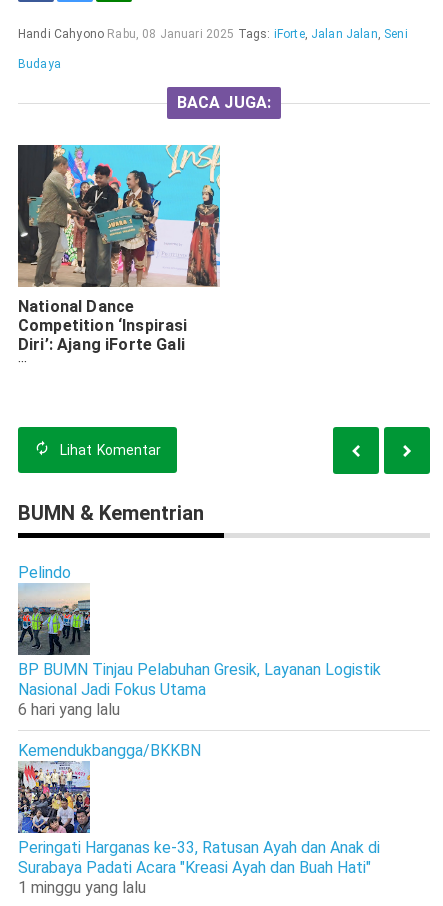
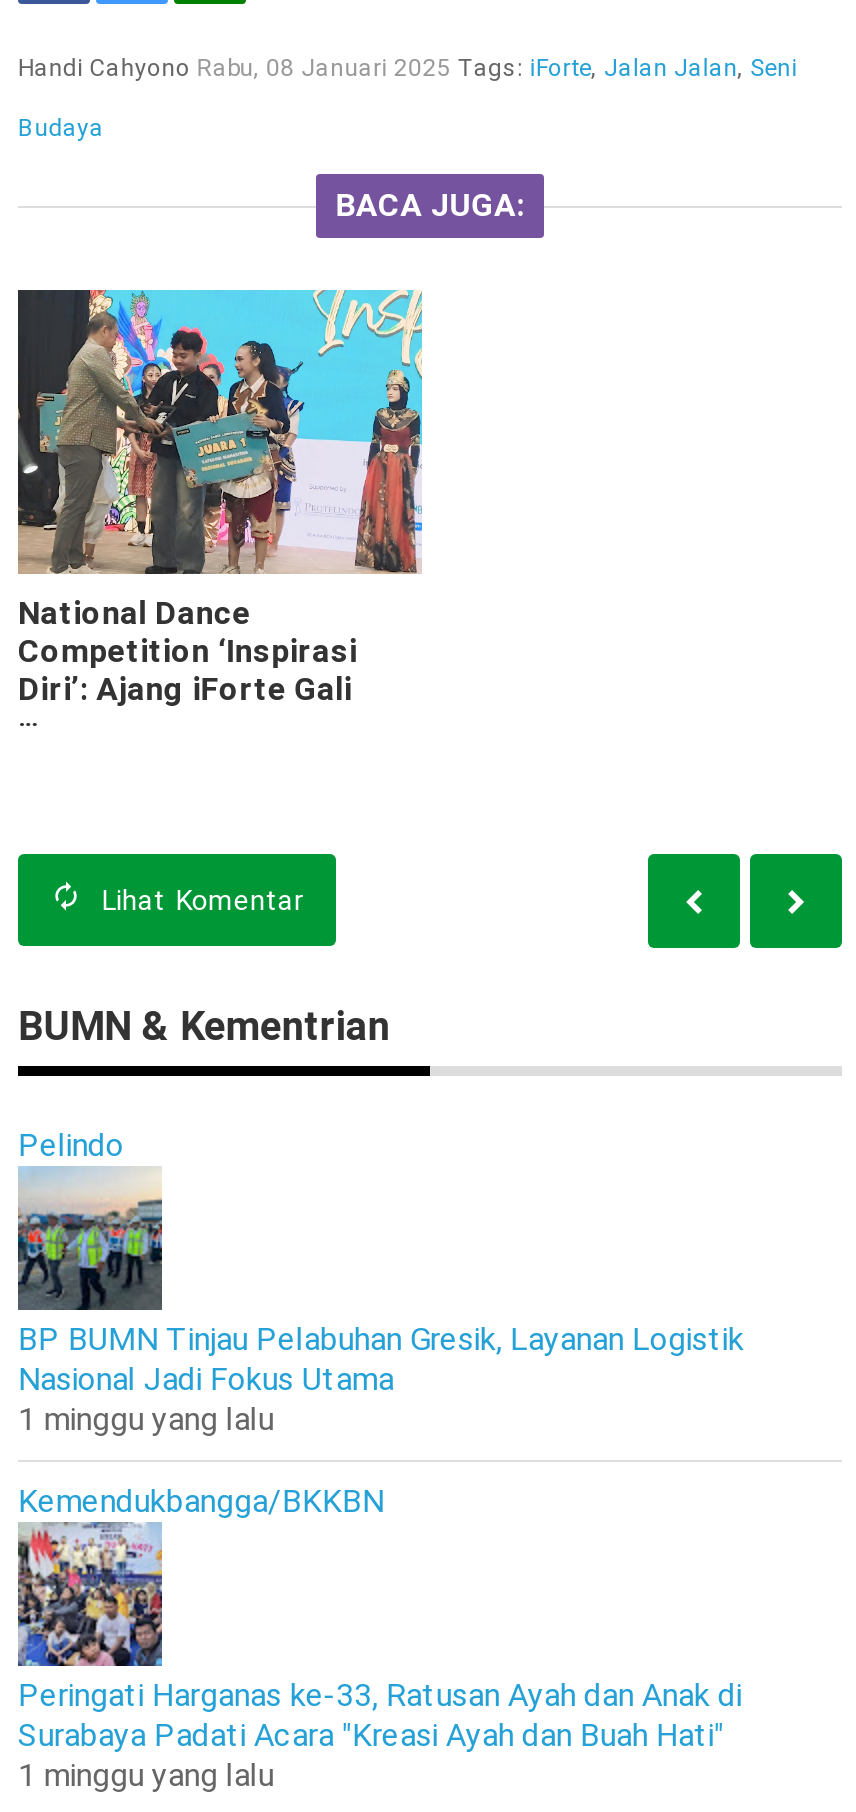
[18,700,120,719] 6 hari yang lalu -> [18,1400,274,1438] 1 minggu yang lalu

